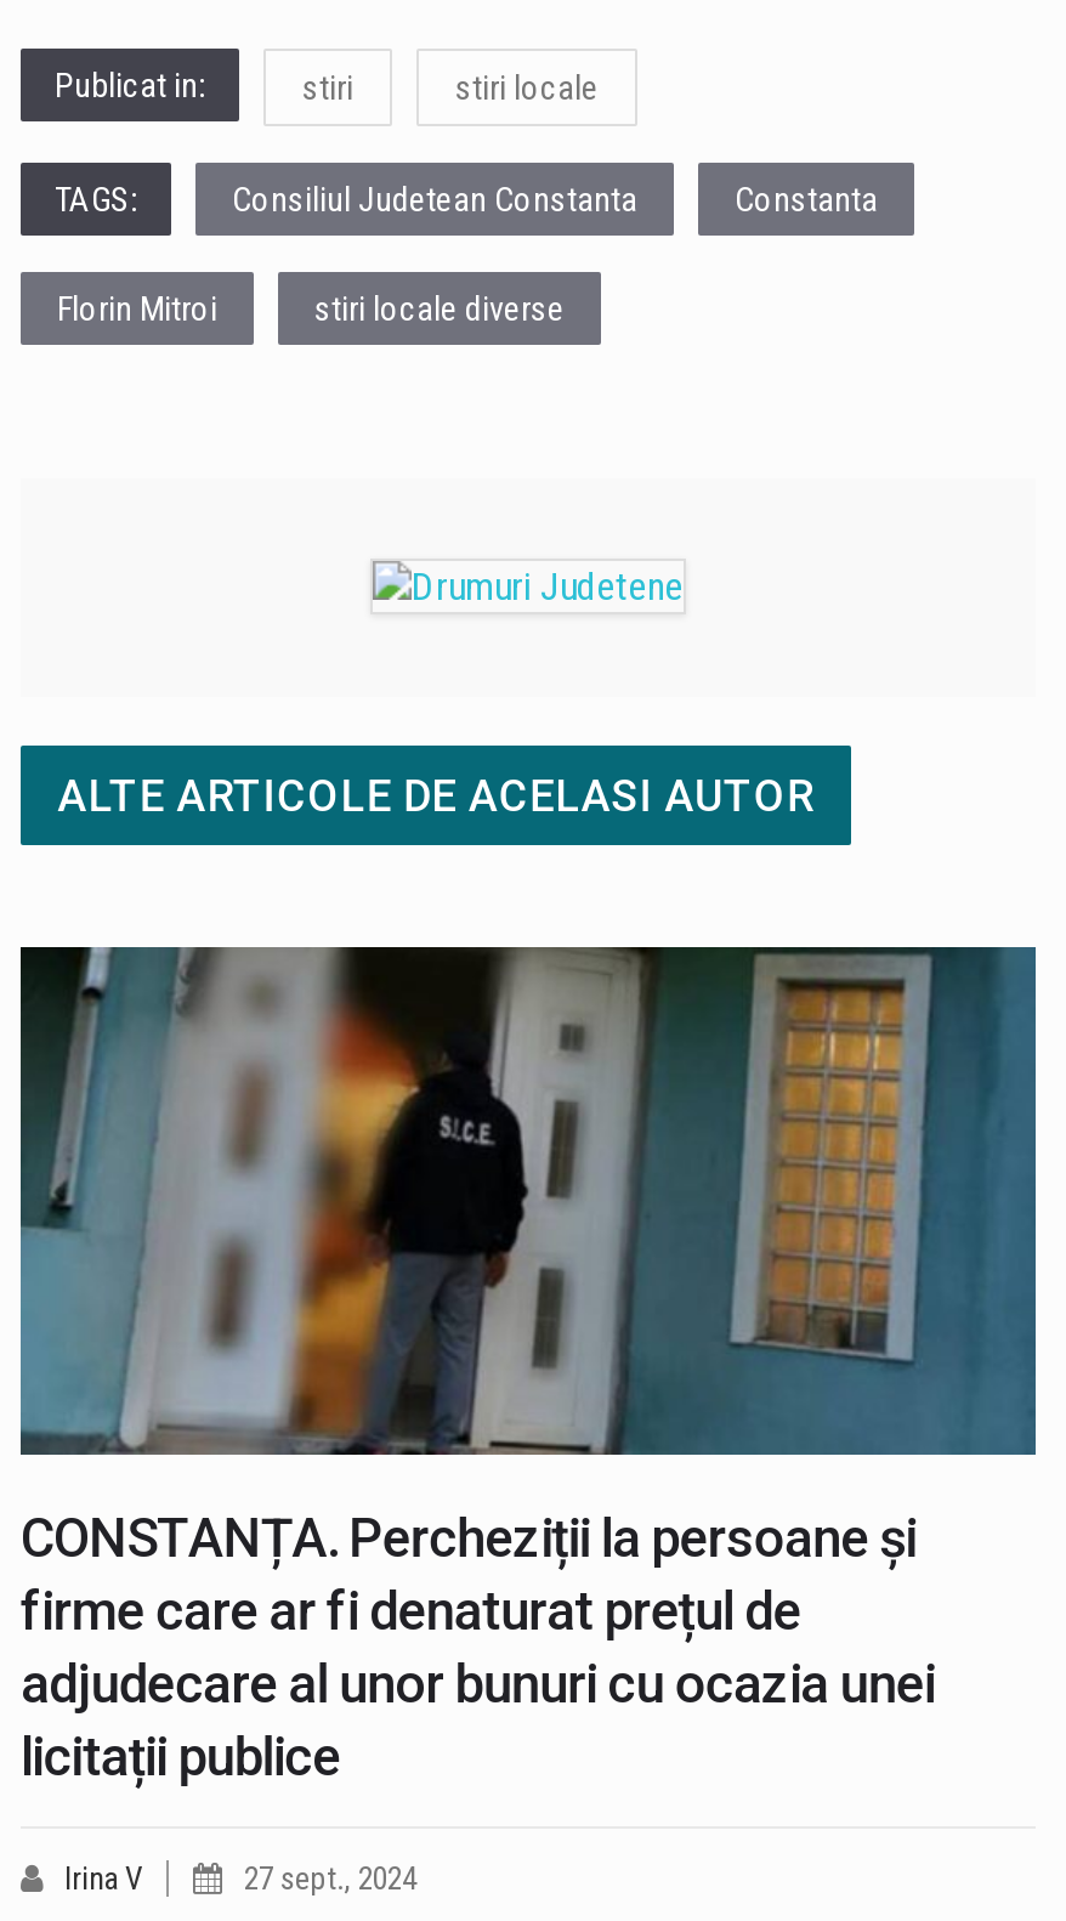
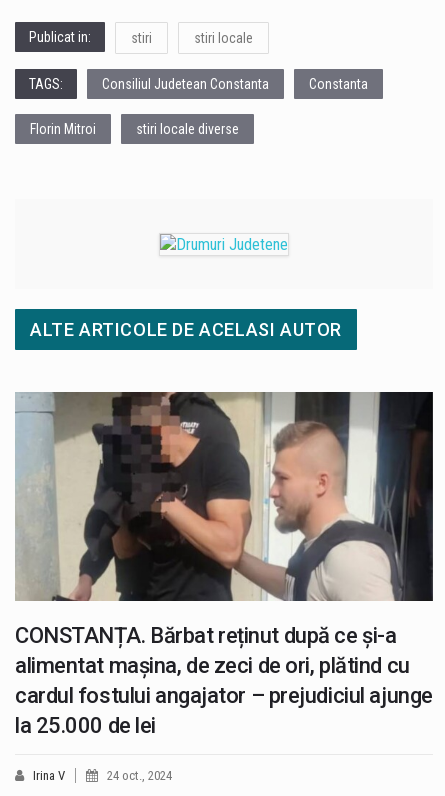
[18,945,1036,1787] [image] | CONSTANȚA. Percheziții la persoane și | firme care ar fi denaturat prețul de | adjudecare al unor bunuri cu ocazia unei | licitații publice -> [15,391,433,738] [image] | CONSTANȚA. Bărbat reținut după ce și-a | alimentat mașina, de zeci de ori, plătind cu | cardul fostului angajator – prejudiciul ajunge | la 25.000 de lei
[244,1860,416,1896] 27 sept., 2024 -> [107,768,172,783] 24 oct., 2024

